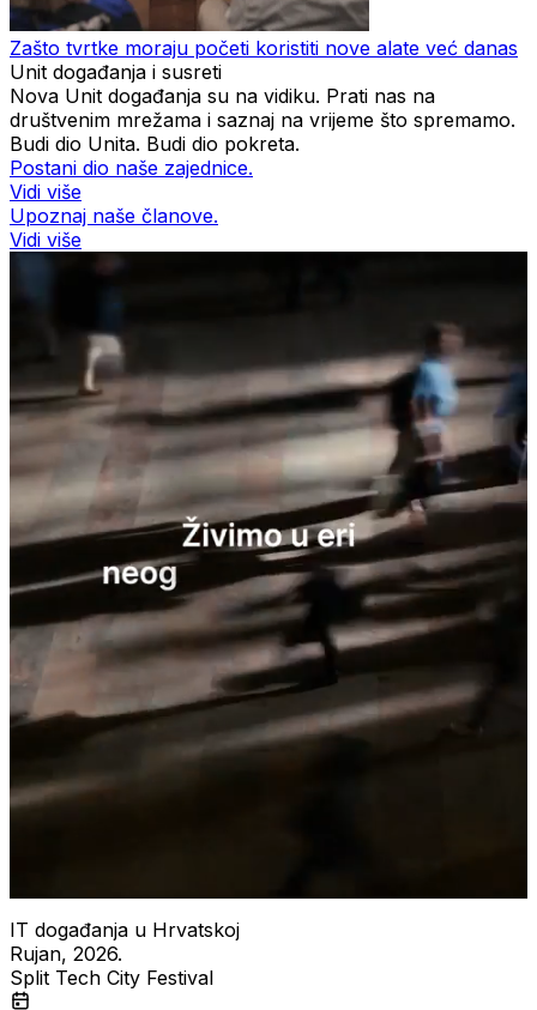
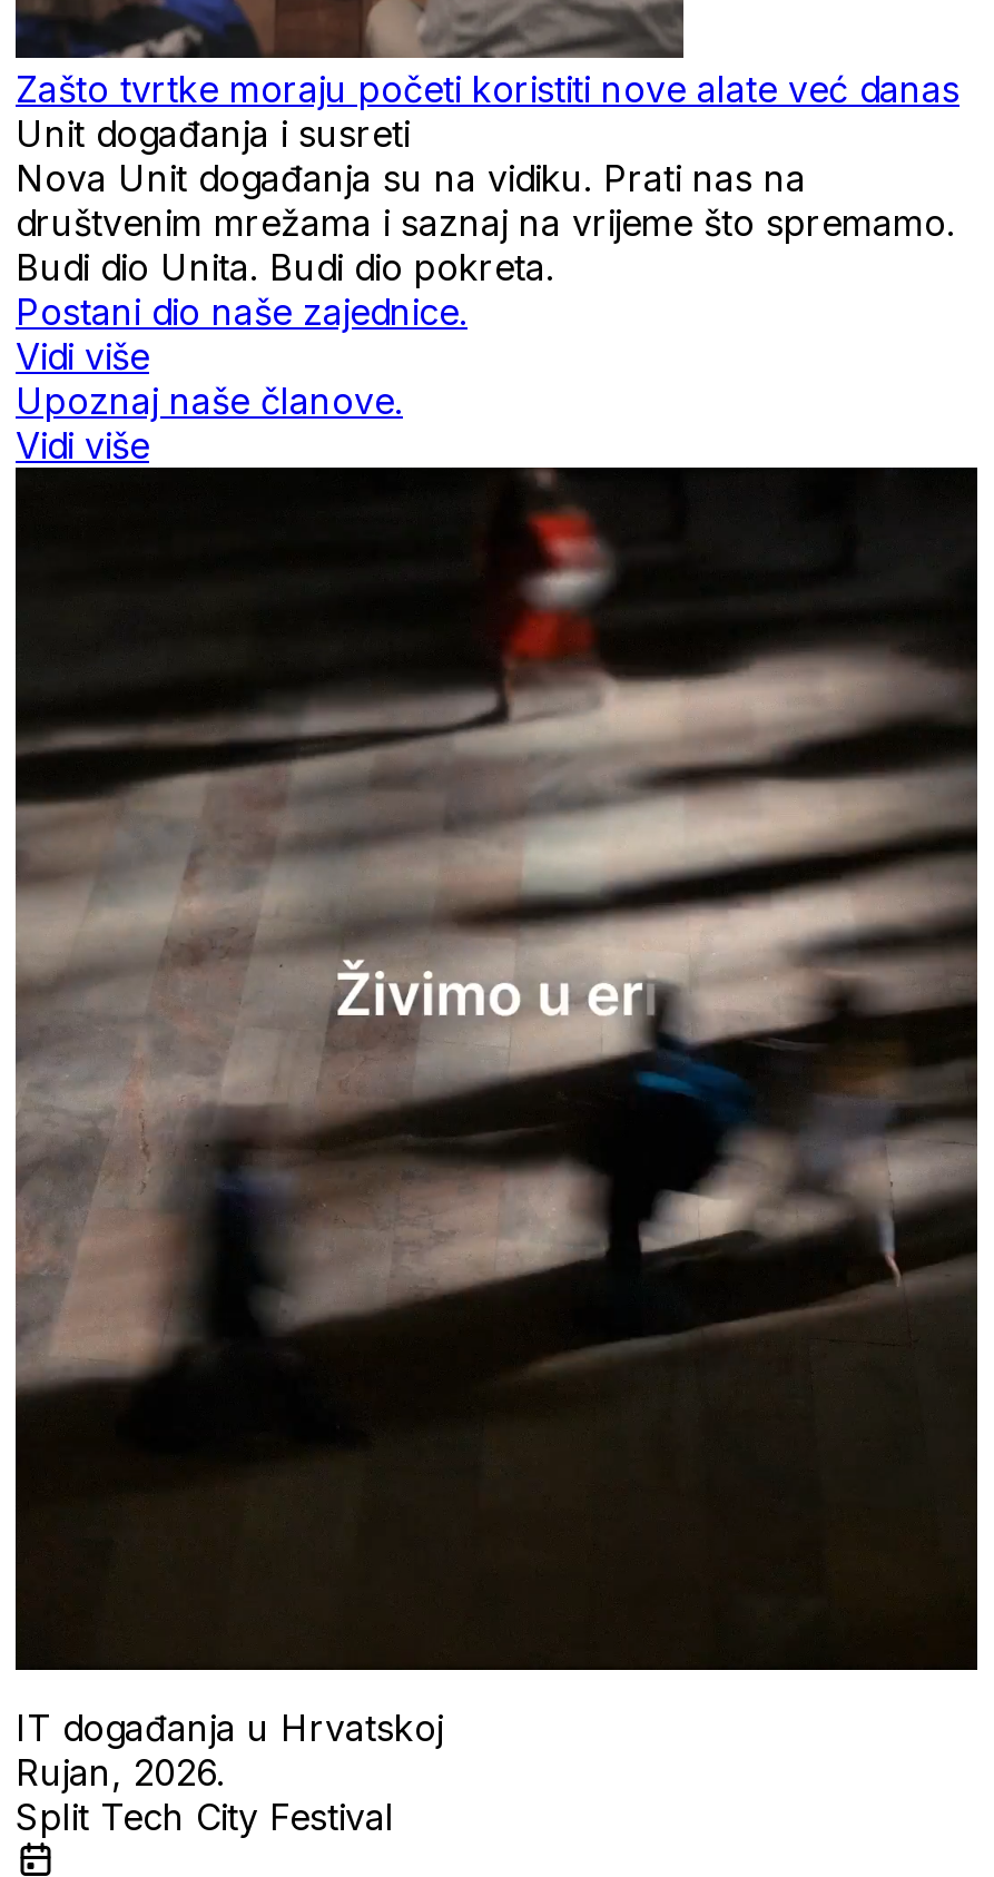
[8,253,529,809] [image] -> [13,468,980,1501] [image]

